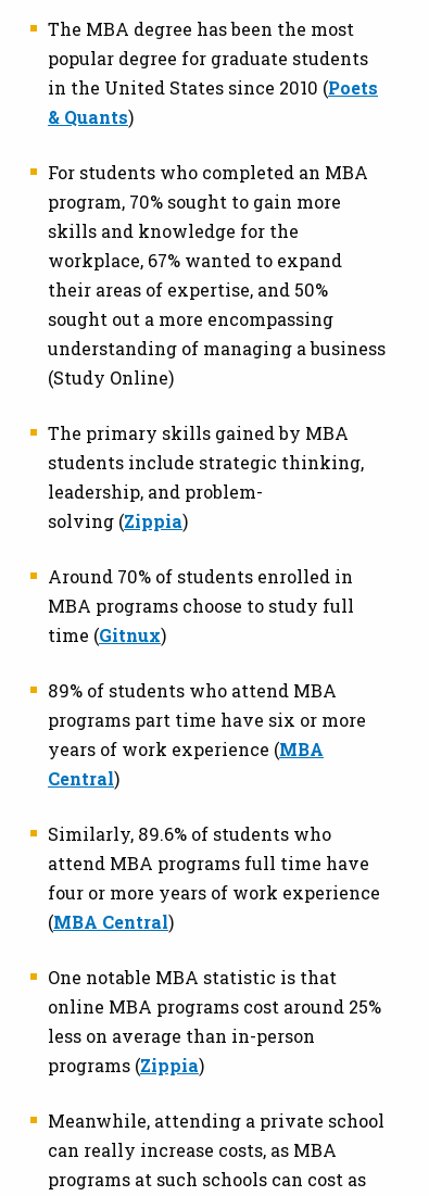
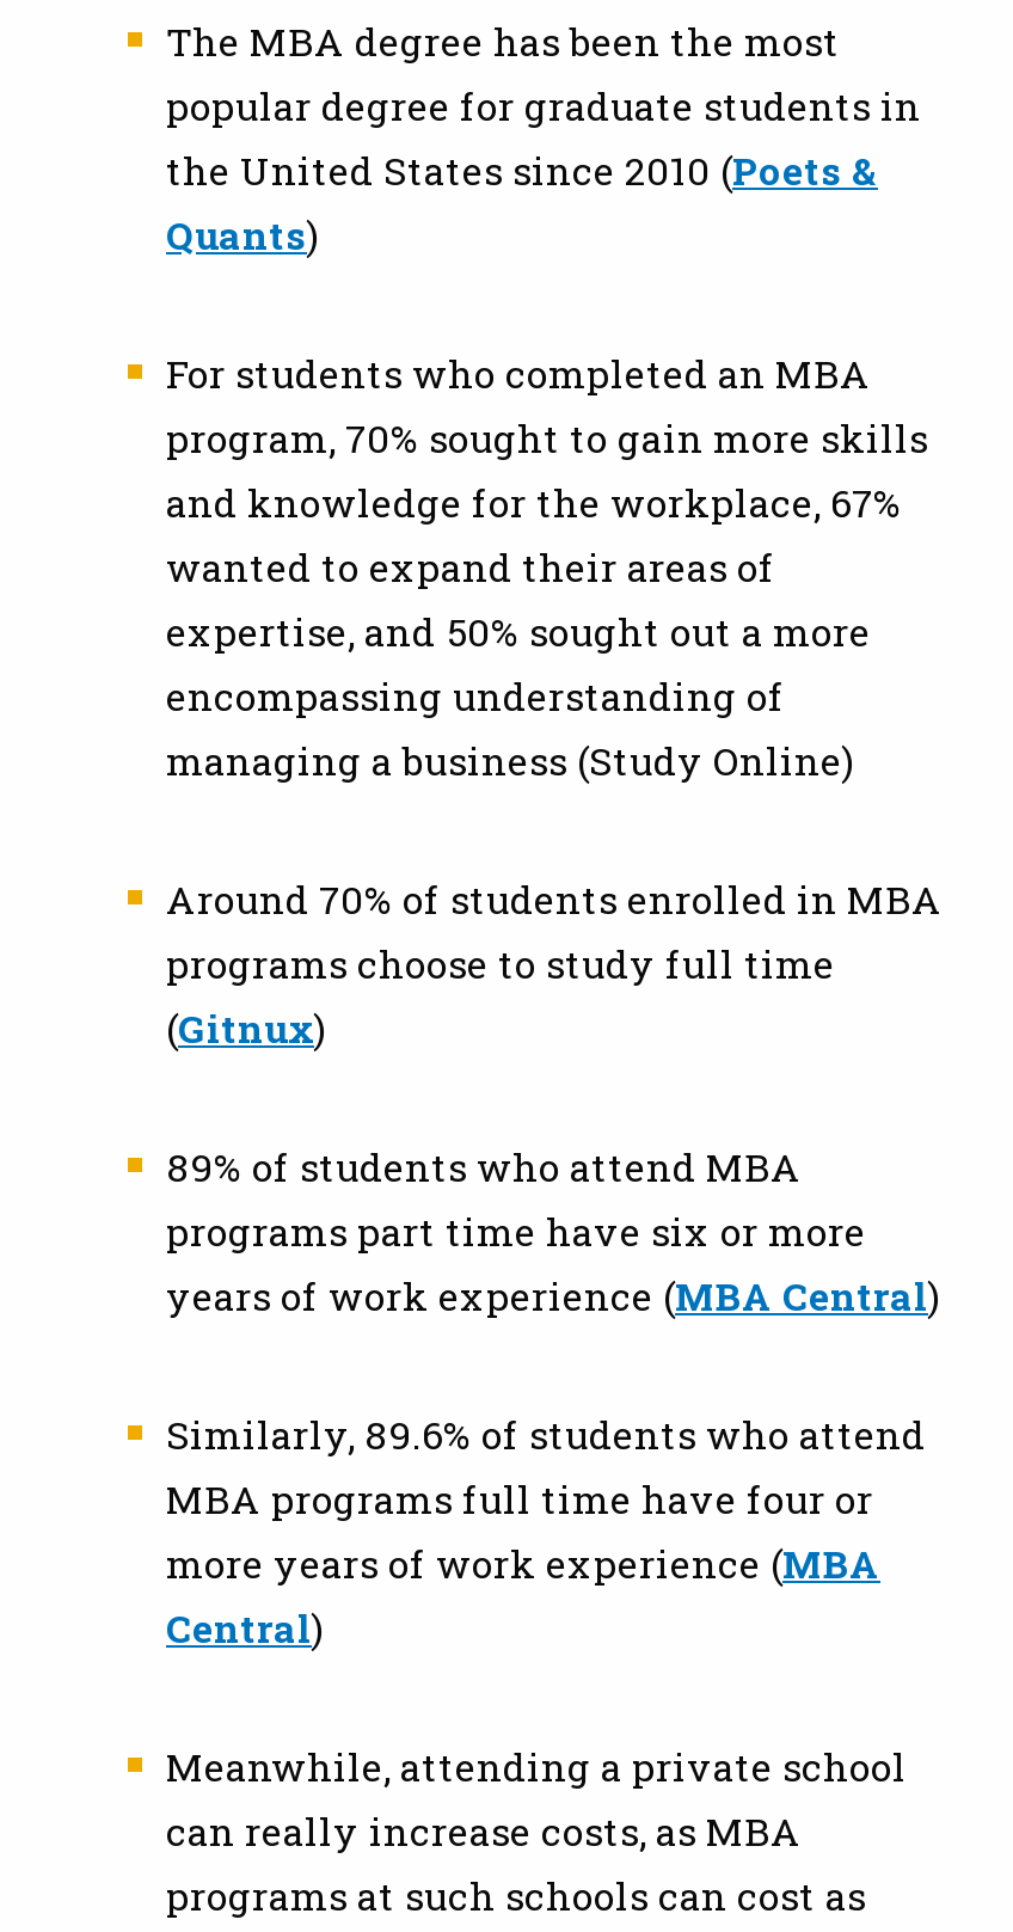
[48,190,386,647] program, 70% sought to gain more | skills and knowledge for the | workplace, 67% wanted to expand | their areas of expertise, and 50% | sought out a more encompassing | understanding of managing a business | (Study Online) | The primary skills gained by MBA | students include strategic thinking, | leadership, and problem- | solving (Zippia) | Around 70% of students enrolled in | MBA programs choose to study full | time (Gitnux) -> [166,413,943,1053] program, 70% sought to gain more skills | and knowledge for the workplace, 67% | wanted to expand their areas of | expertise, and 50% sought out a more | encompassing understanding of | managing a business (Study Online) | Around 70% of students enrolled in MBA | programs choose to study full time | (Gitnux)
[48,738,324,761] years of work experience (MBA -> [166,1271,940,1589] years of work experience (MBA Central) | Similarly, 89.6% of students who attend | MBA programs full time have four or | more years of work experience (MBA
[48,823,381,1077] Similarly, 89.6% of students who | attend MBA programs full time have | four or more years of work experience | (MBA Central) | One notable MBA statistic is that | online MBA programs cost around 25% | less on average than in-person | programs (Zippia) -> none

